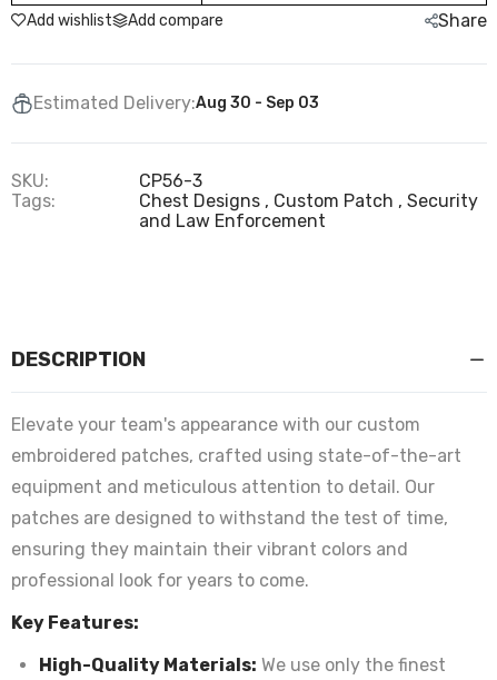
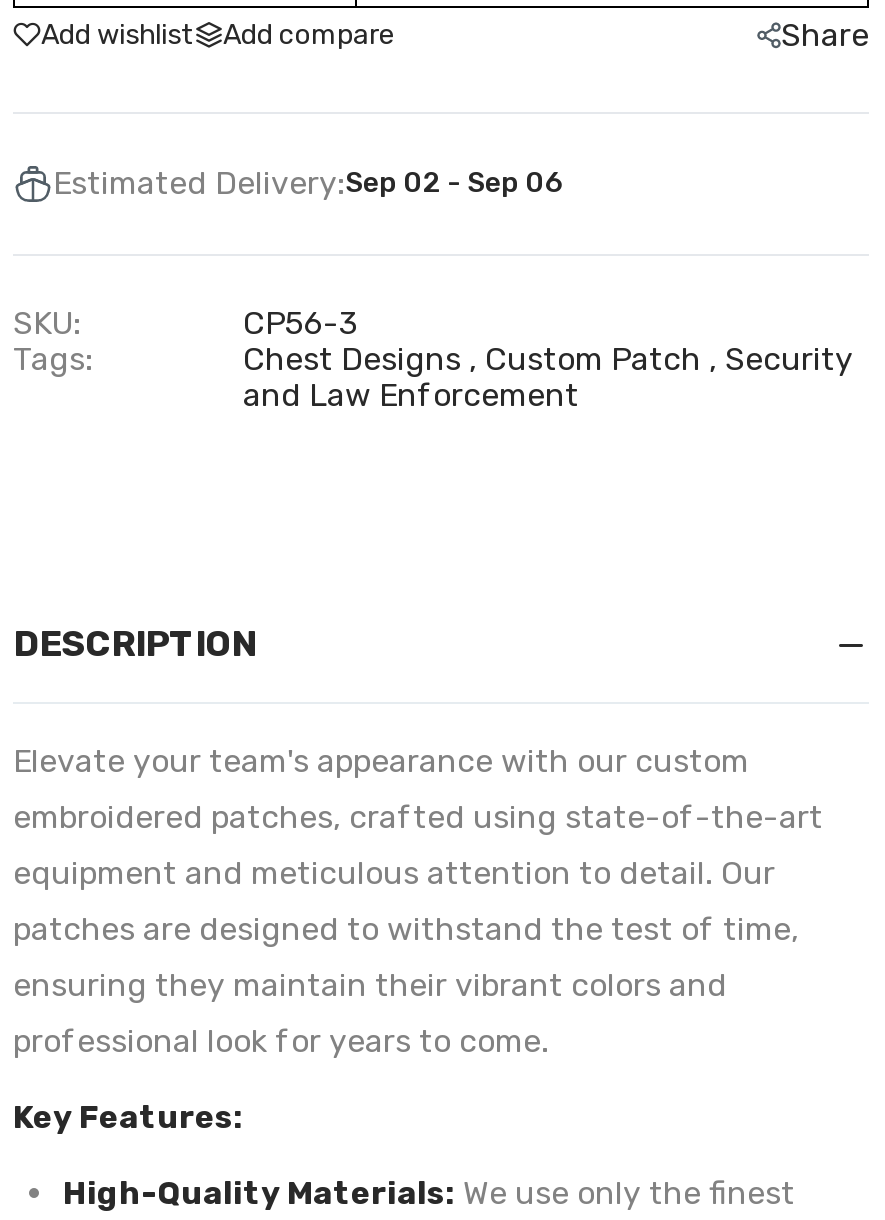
[33,92,319,114] Estimated Delivery:Aug 30 - Sep 03 -> [53,164,563,202] Estimated Delivery:Sep 02 - Sep 06

